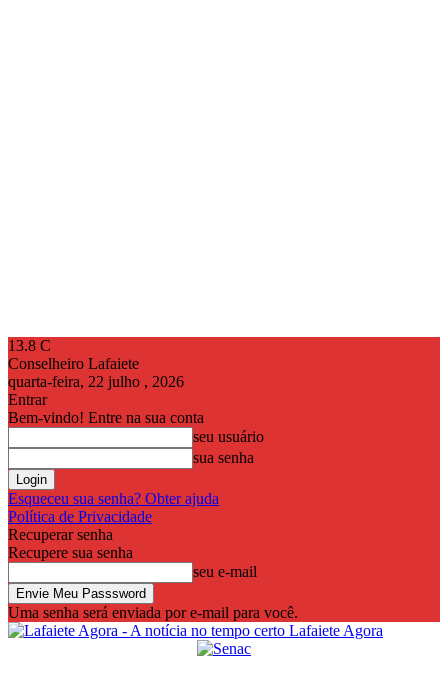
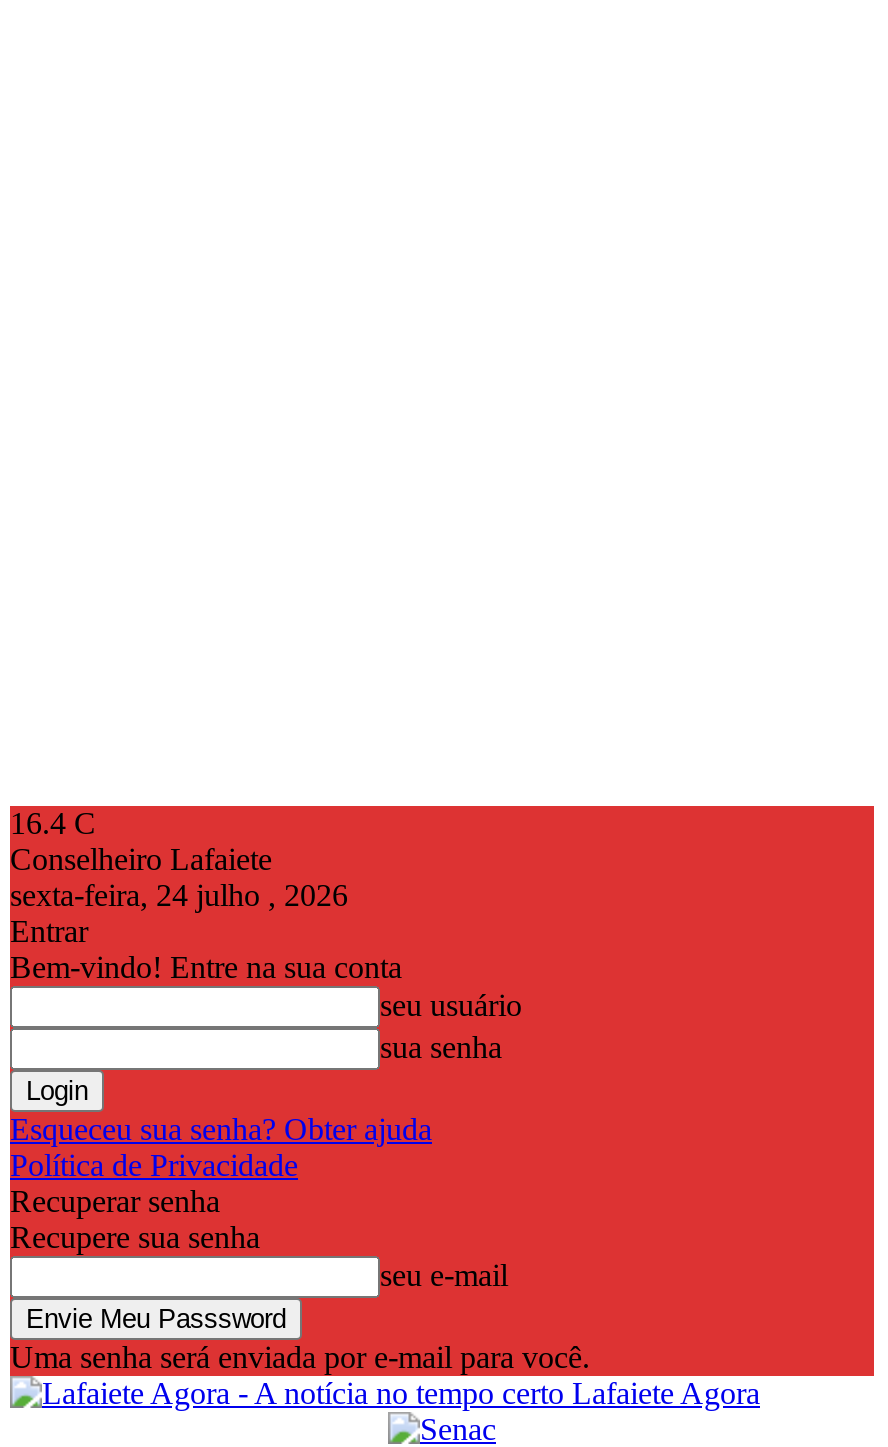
[8,337,51,354] 13.8 C -> [10,806,96,840] 16.4 C
[8,373,184,390] quarta-feira, 22 julho , 2026 -> [10,878,348,912] sexta-feira, 24 julho , 2026

